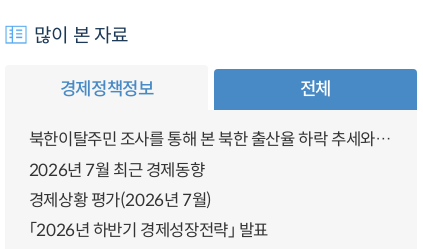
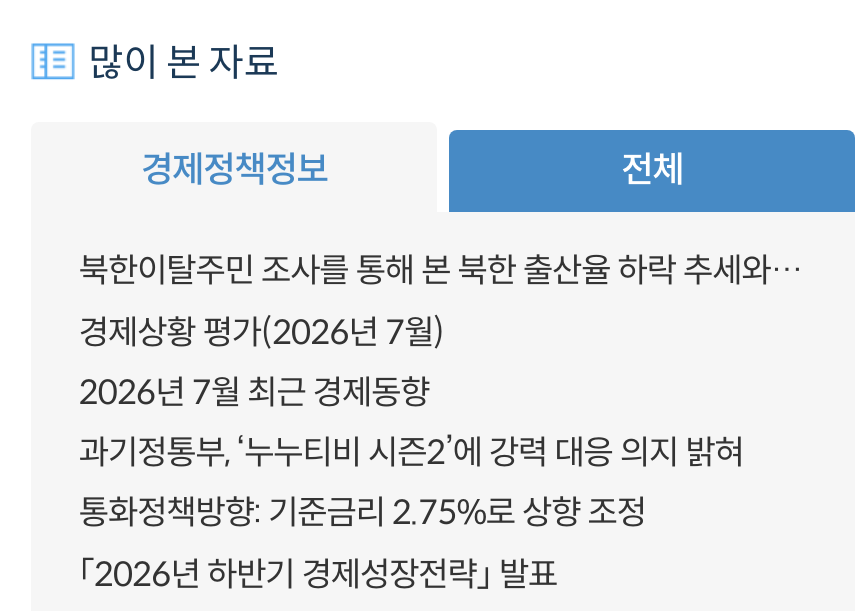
none -> [79,432,744,535] 과기정통부, ‘누누티비 시즌2’에 강력 대응 의지 밝혀 | 통화정책방향: 기준금리 2.75%로 상향 조정
moved [29,190,212,211] -> [79,311,444,353]: 경제상황 평가(2026년 7월)

